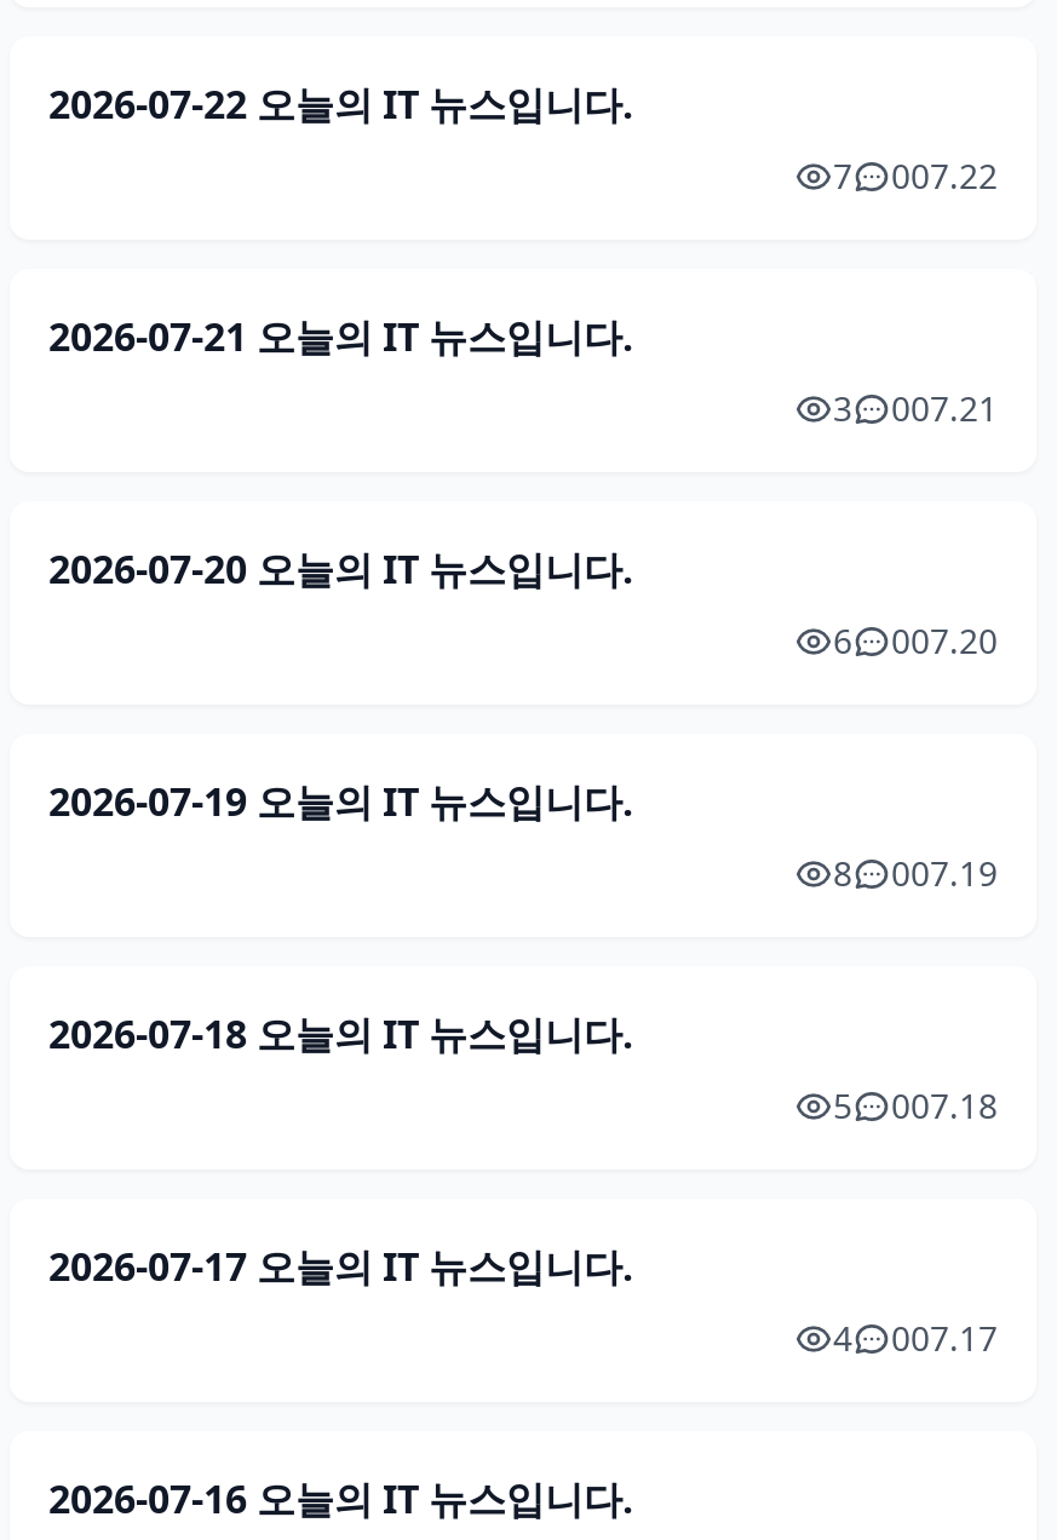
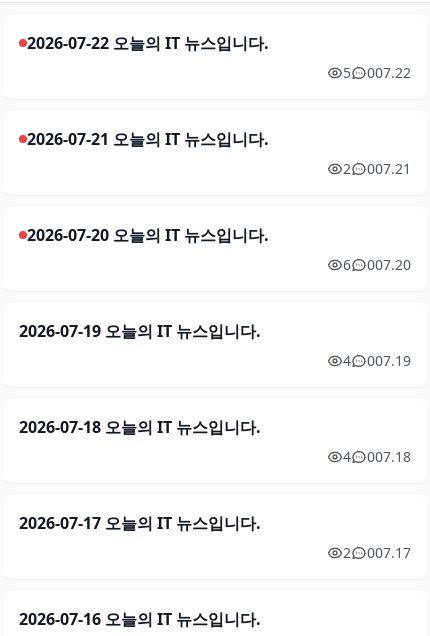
[833,153,998,199] 7 007.22 -> [343,63,411,82] 5 007.22
[833,385,998,431] 3 007.21 -> [343,159,411,178] 2 007.21
[833,850,998,896] 8 007.19 -> [343,351,411,370] 4 007.19
[833,1082,998,1128] 5 007.18 -> [343,447,411,466] 4 007.18
[833,1315,998,1361] 4 007.17 -> [343,543,411,562] 2 007.17

